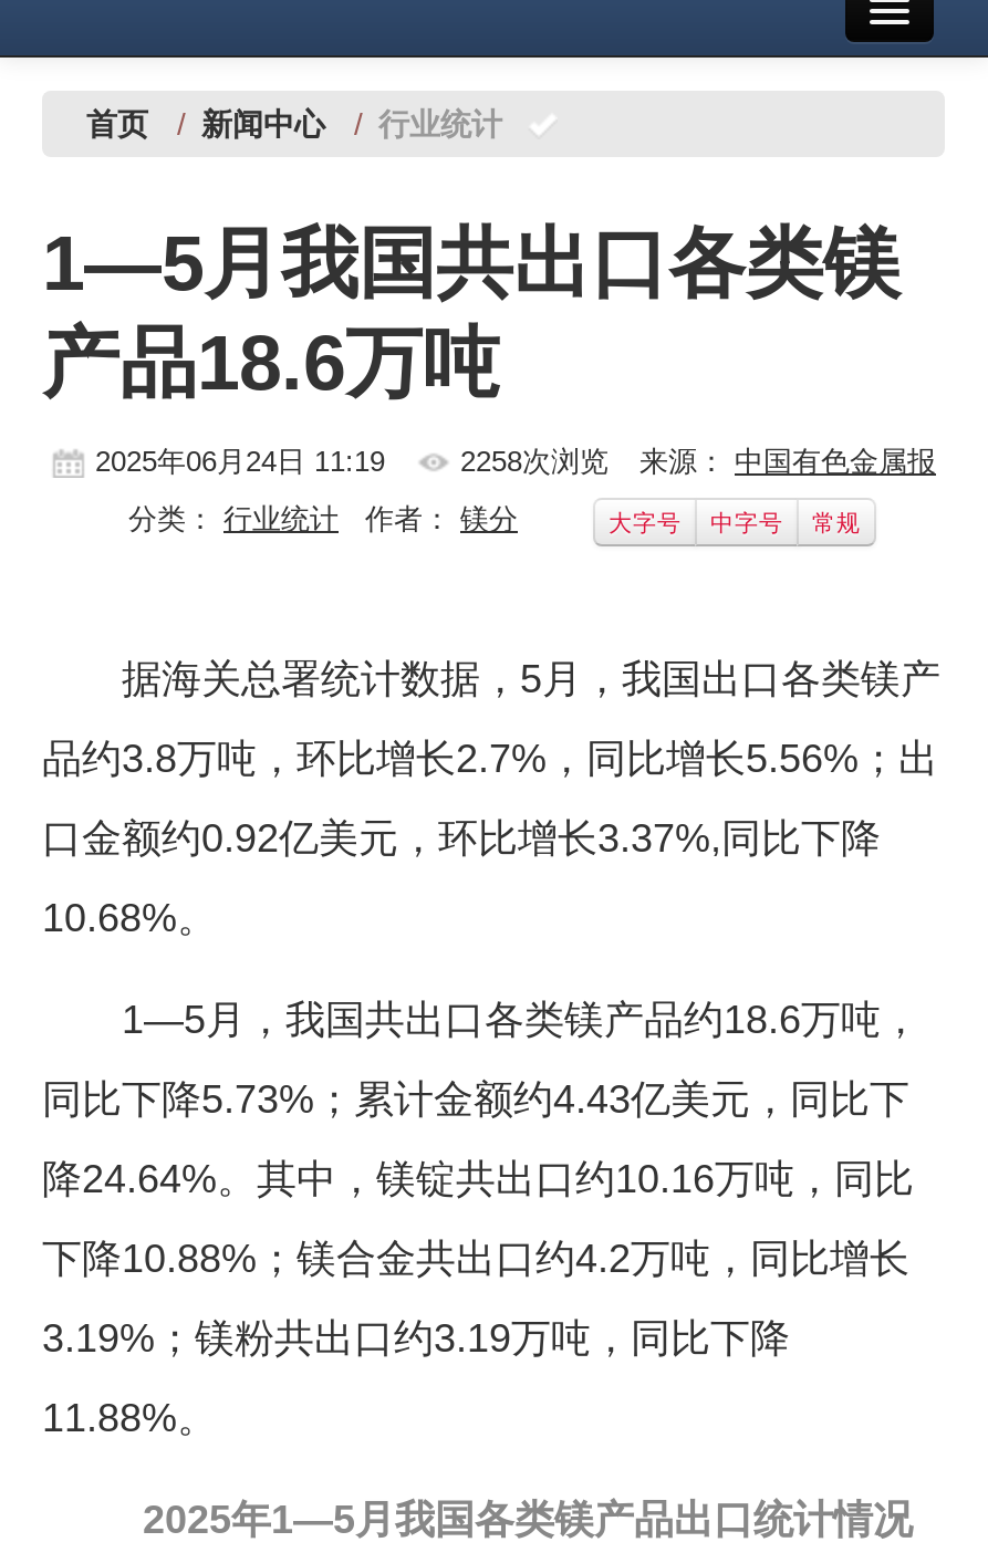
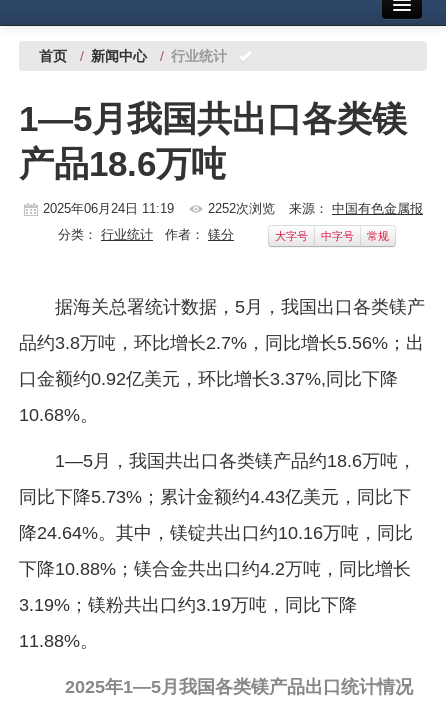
[460,445,609,478] 2258次浏览 -> [208,201,275,216] 2252次浏览

